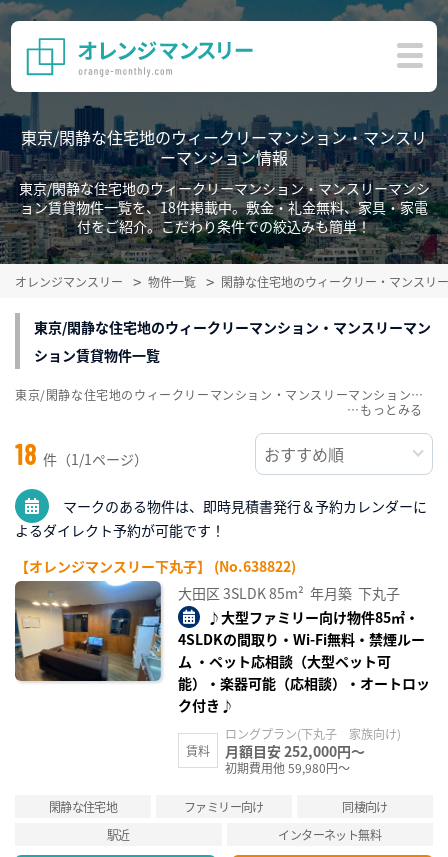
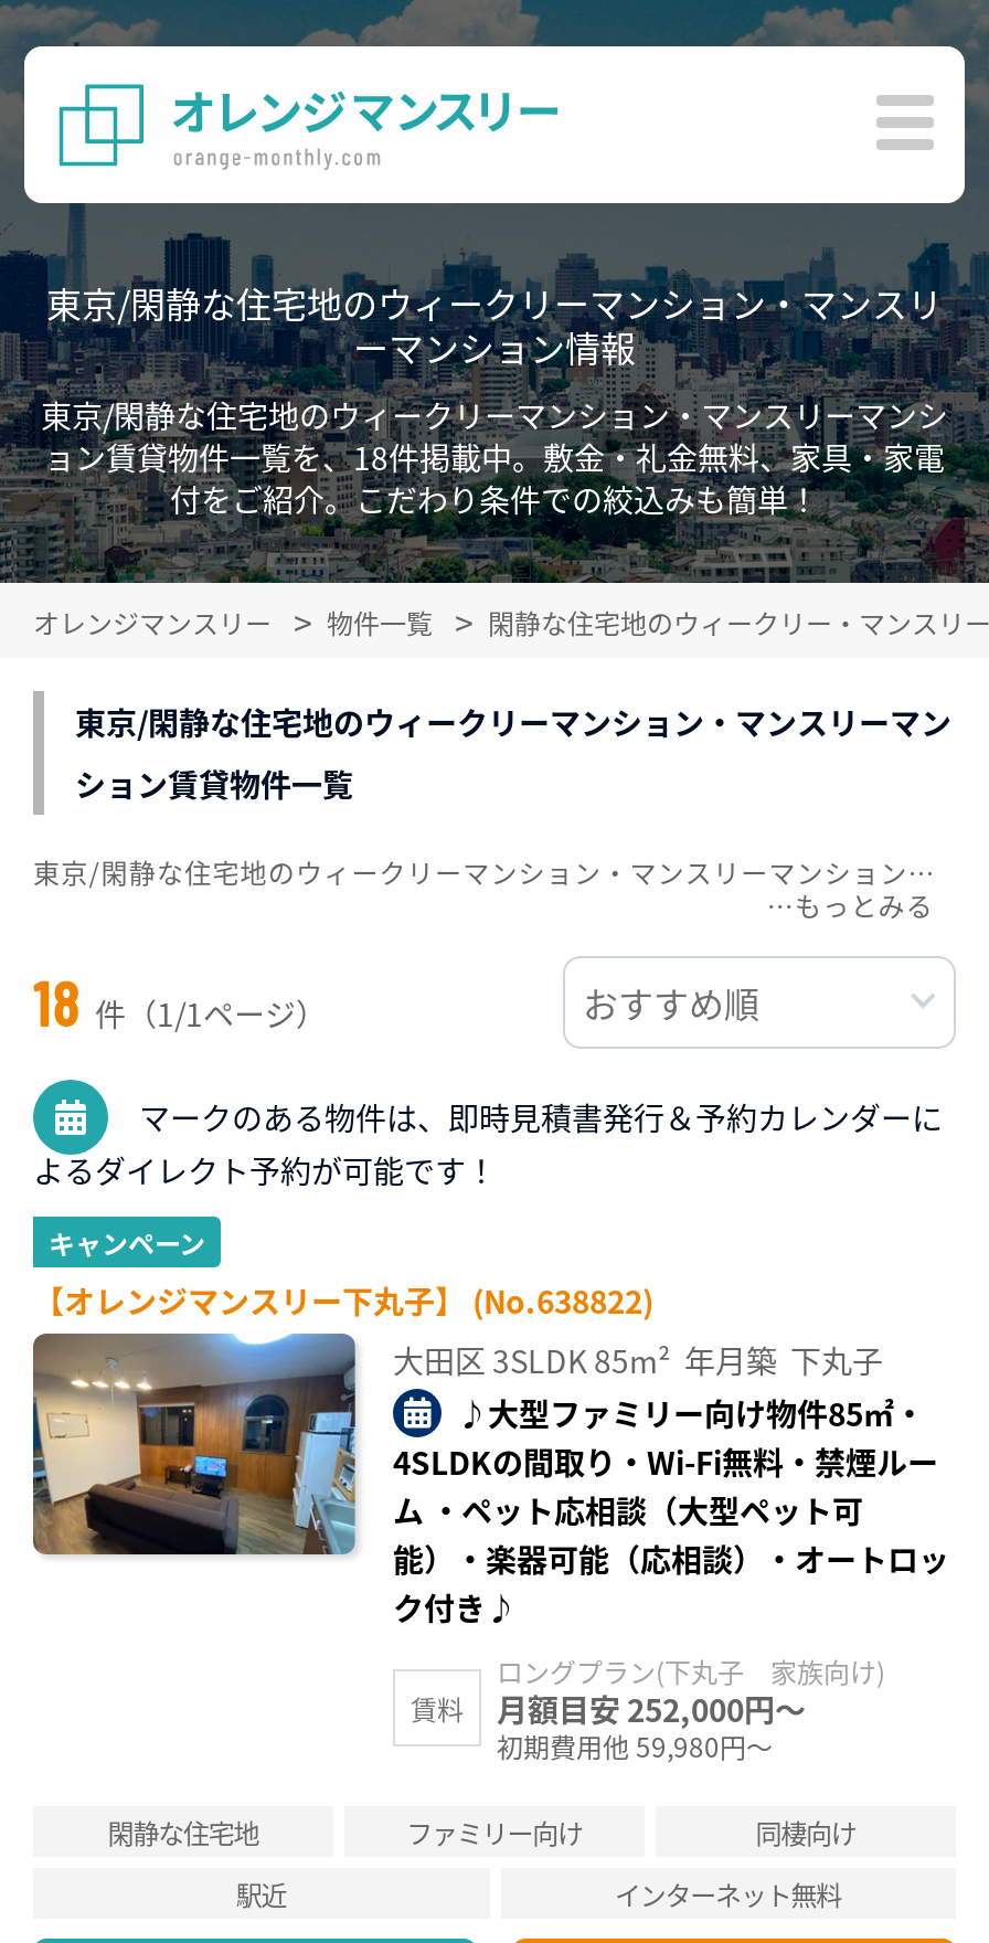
none -> [49,1222,205,1260] キャンペーン

